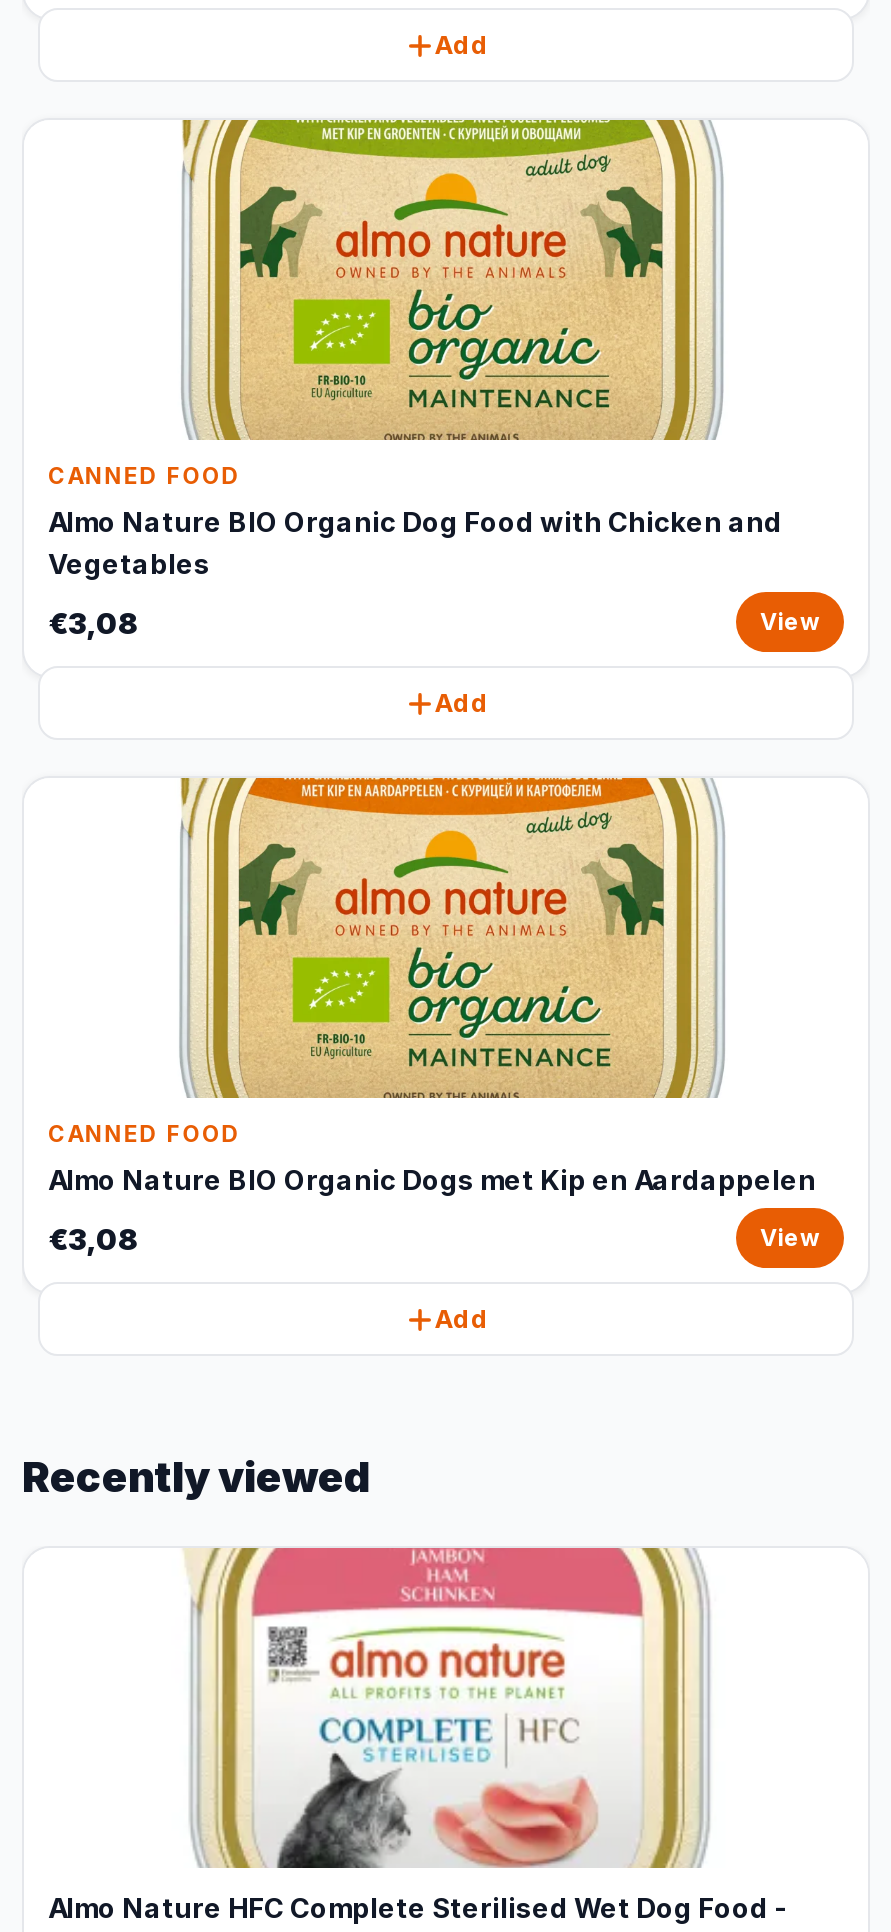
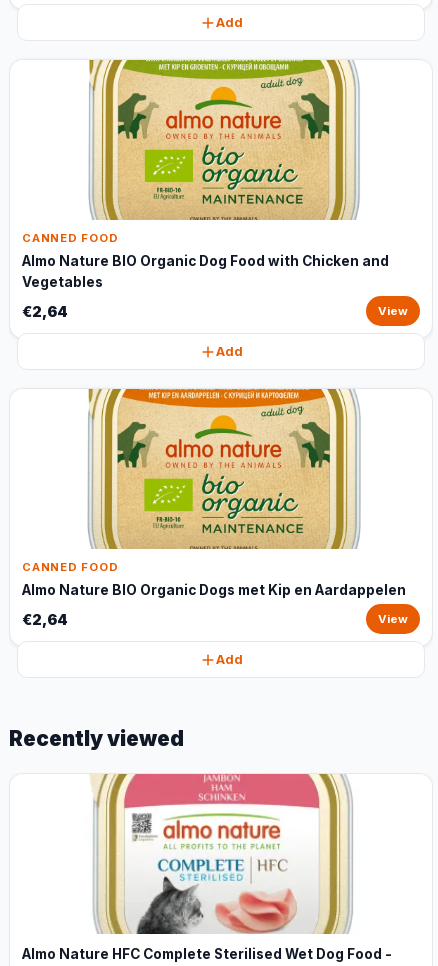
[48,605,138,639] €3,08 -> [22,302,68,319] €2,64
[48,1221,138,1255] €3,08 -> [22,610,68,627] €2,64

